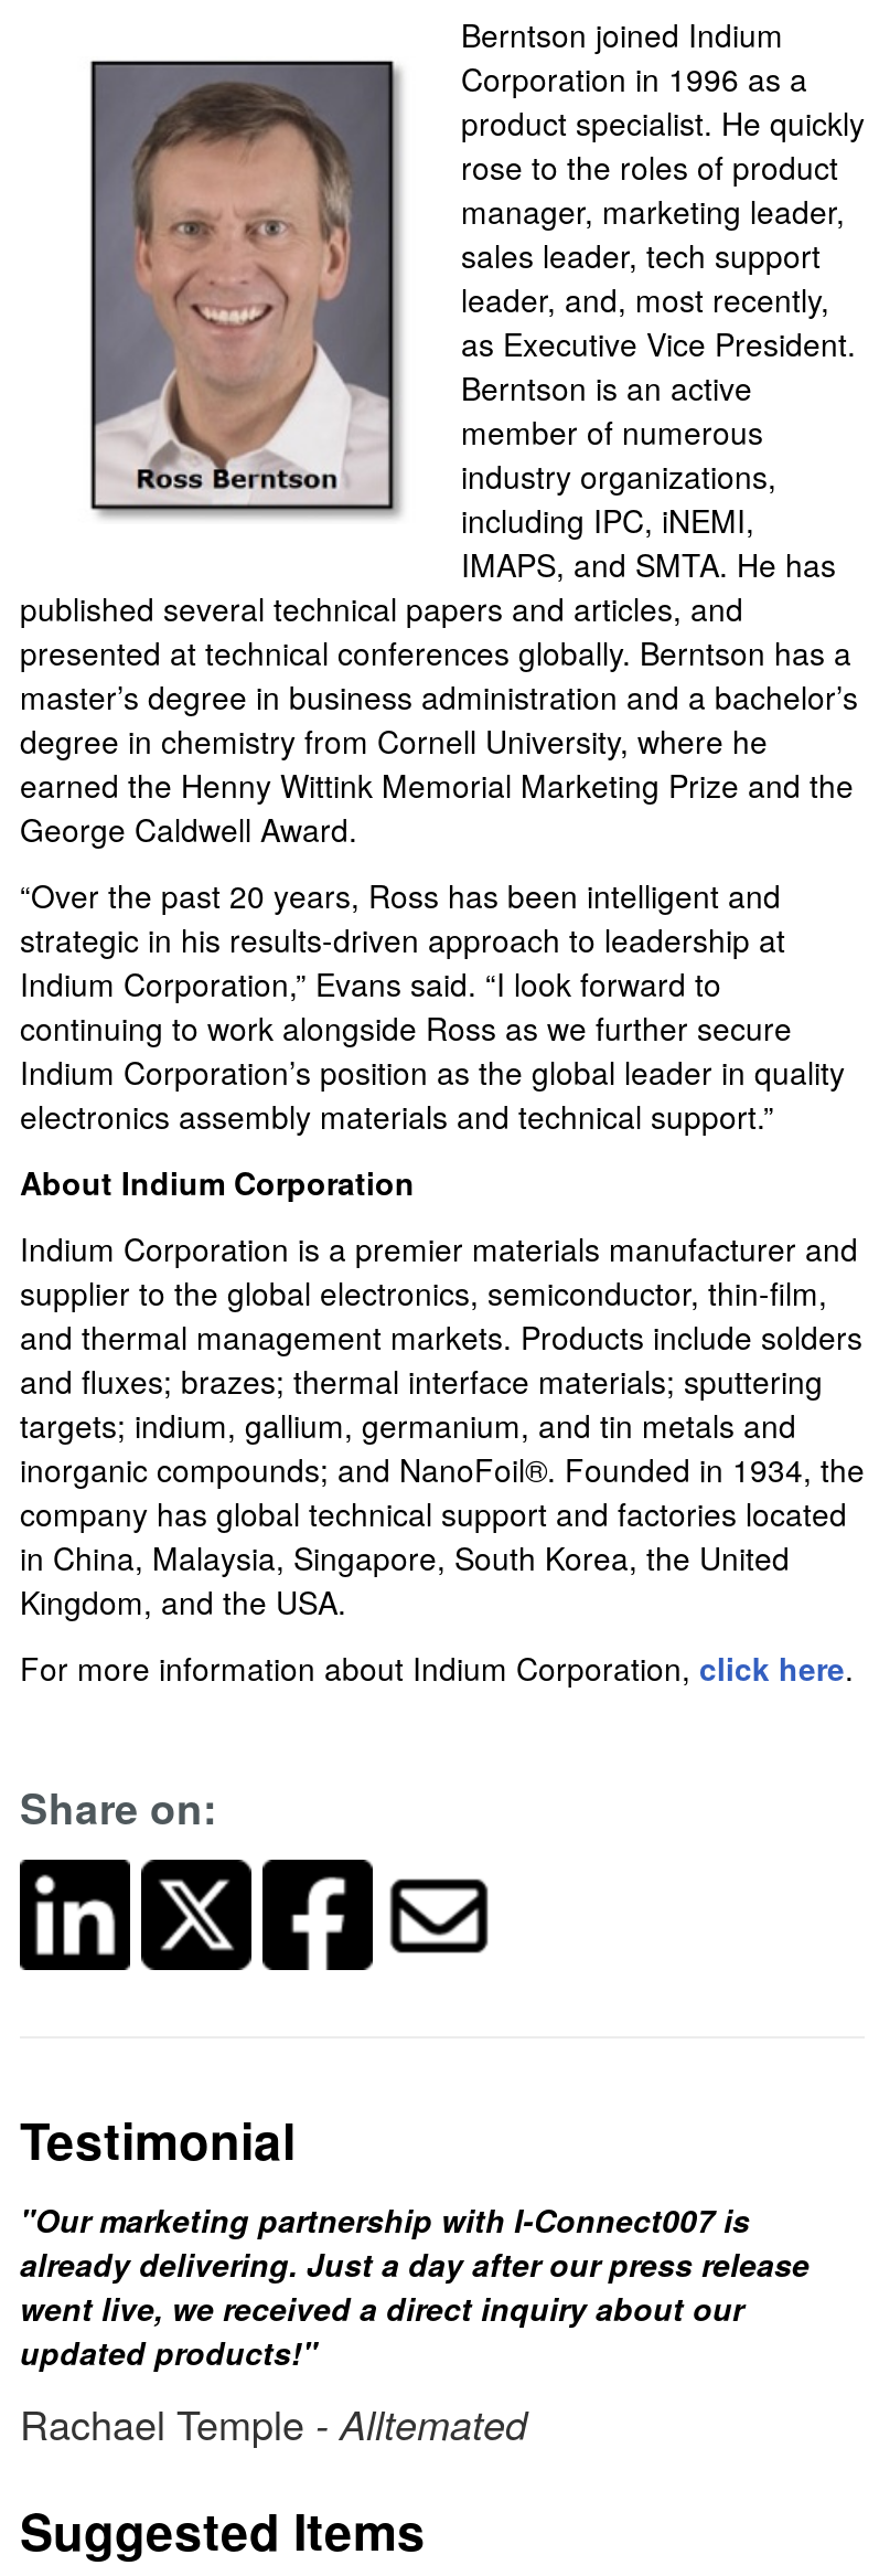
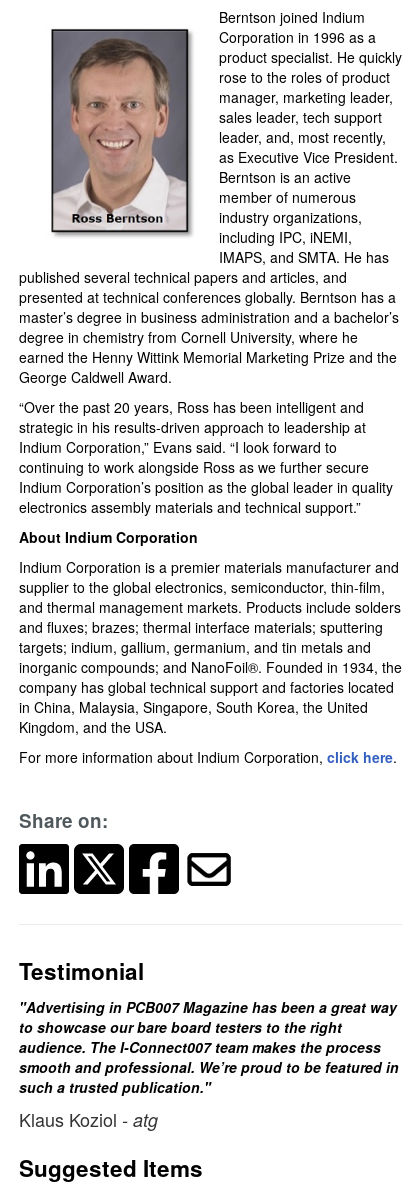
[20,2197,810,2451] "Our marketing partnership with I-Connect007 is | already delivering. Just a day after our press release | went live, we received a direct inquiry about our | updated products!" | Rachael Temple - Alltemated -> [19,997,399,1132] "Advertising in PCB007 Magazine has been a great way | to showcase our bare board testers to the right | audience. The I-Connect007 team makes the process | smooth and professional. We’re proud to be featured in | such a trusted publication." | Klaus Koziol - atg

